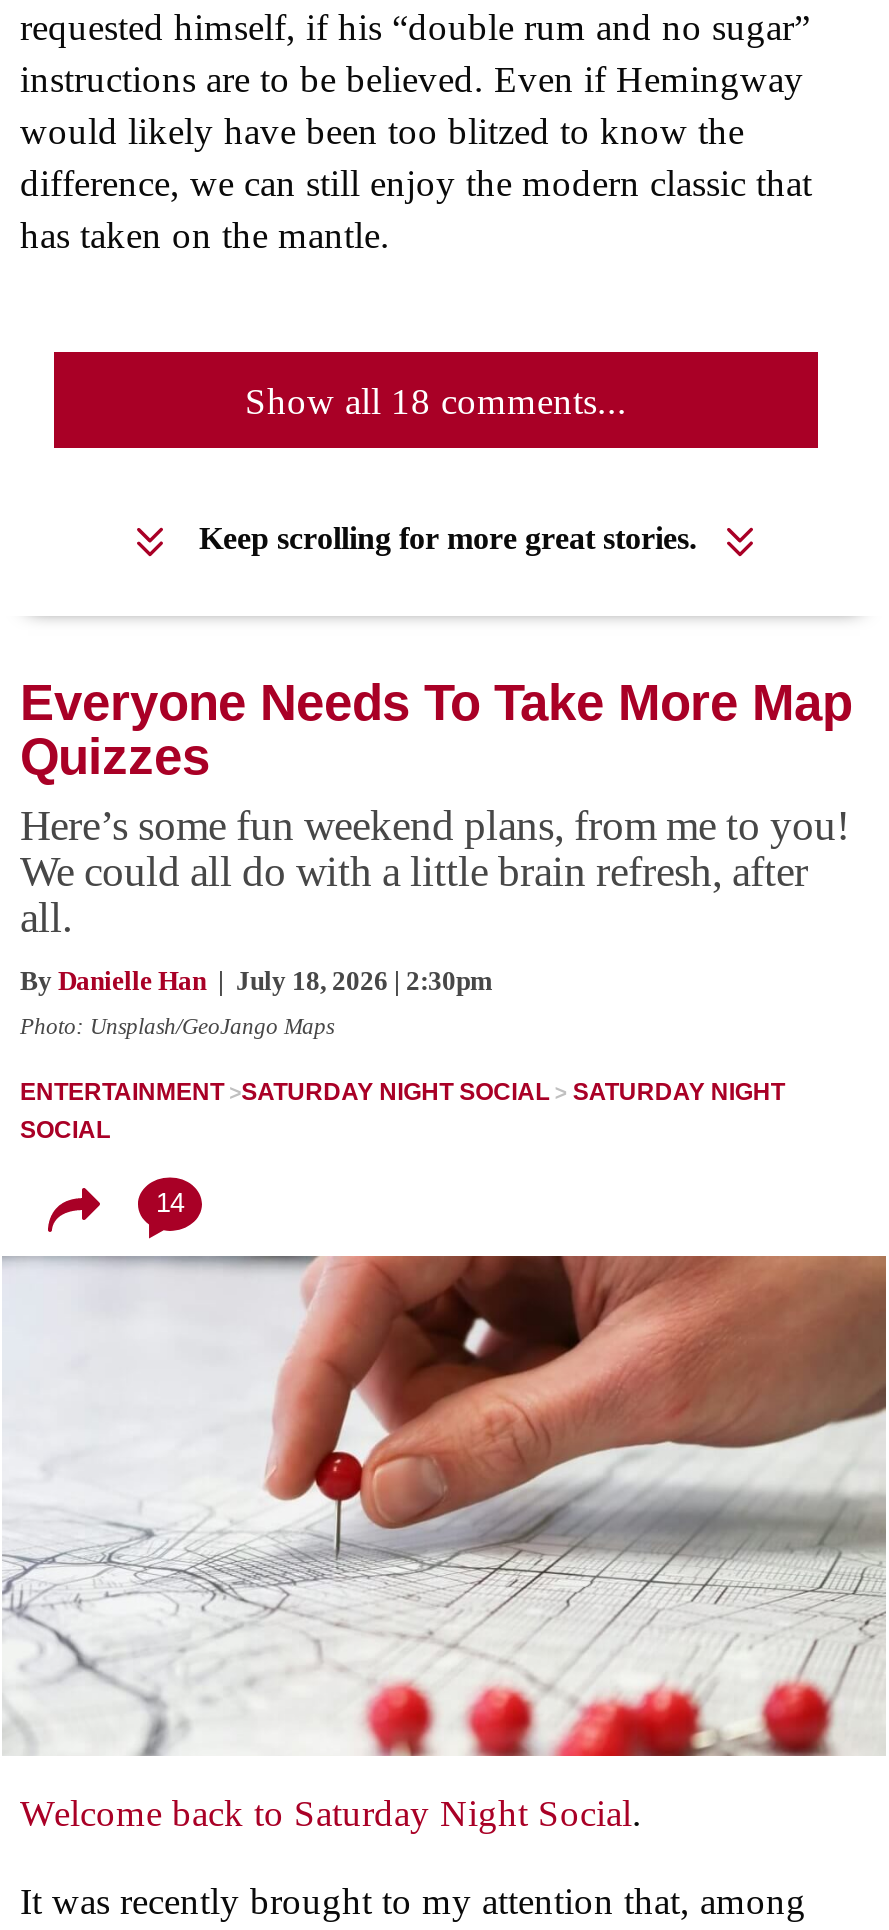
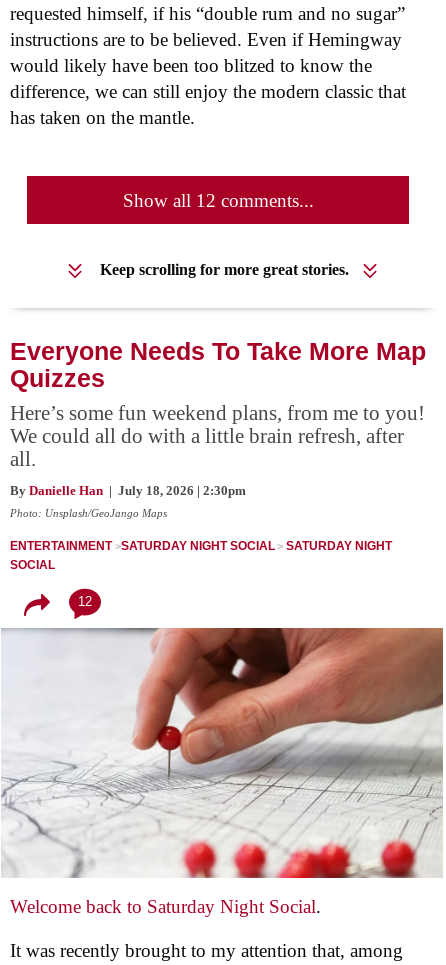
[245,379,627,421] Show all 18 comments... -> [122,189,313,210] Show all 12 comments...
[156,1188,184,1218] 14 -> [78,594,92,609] 12

